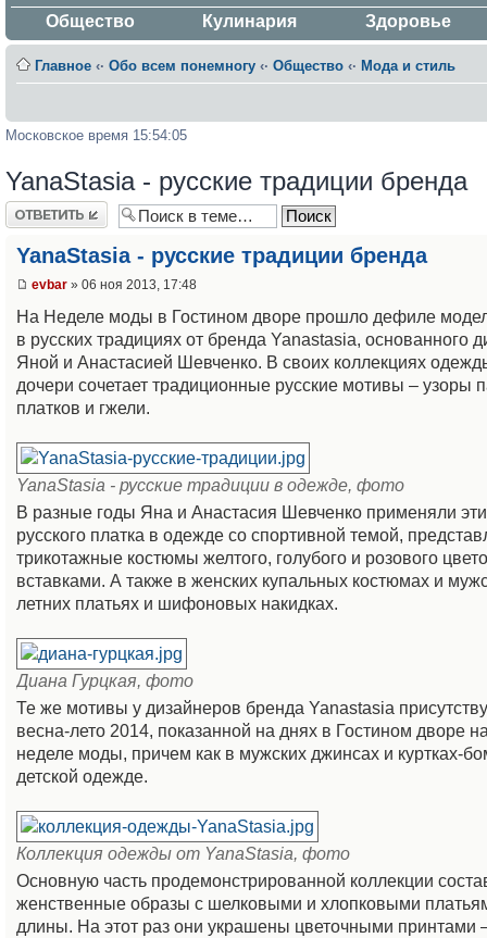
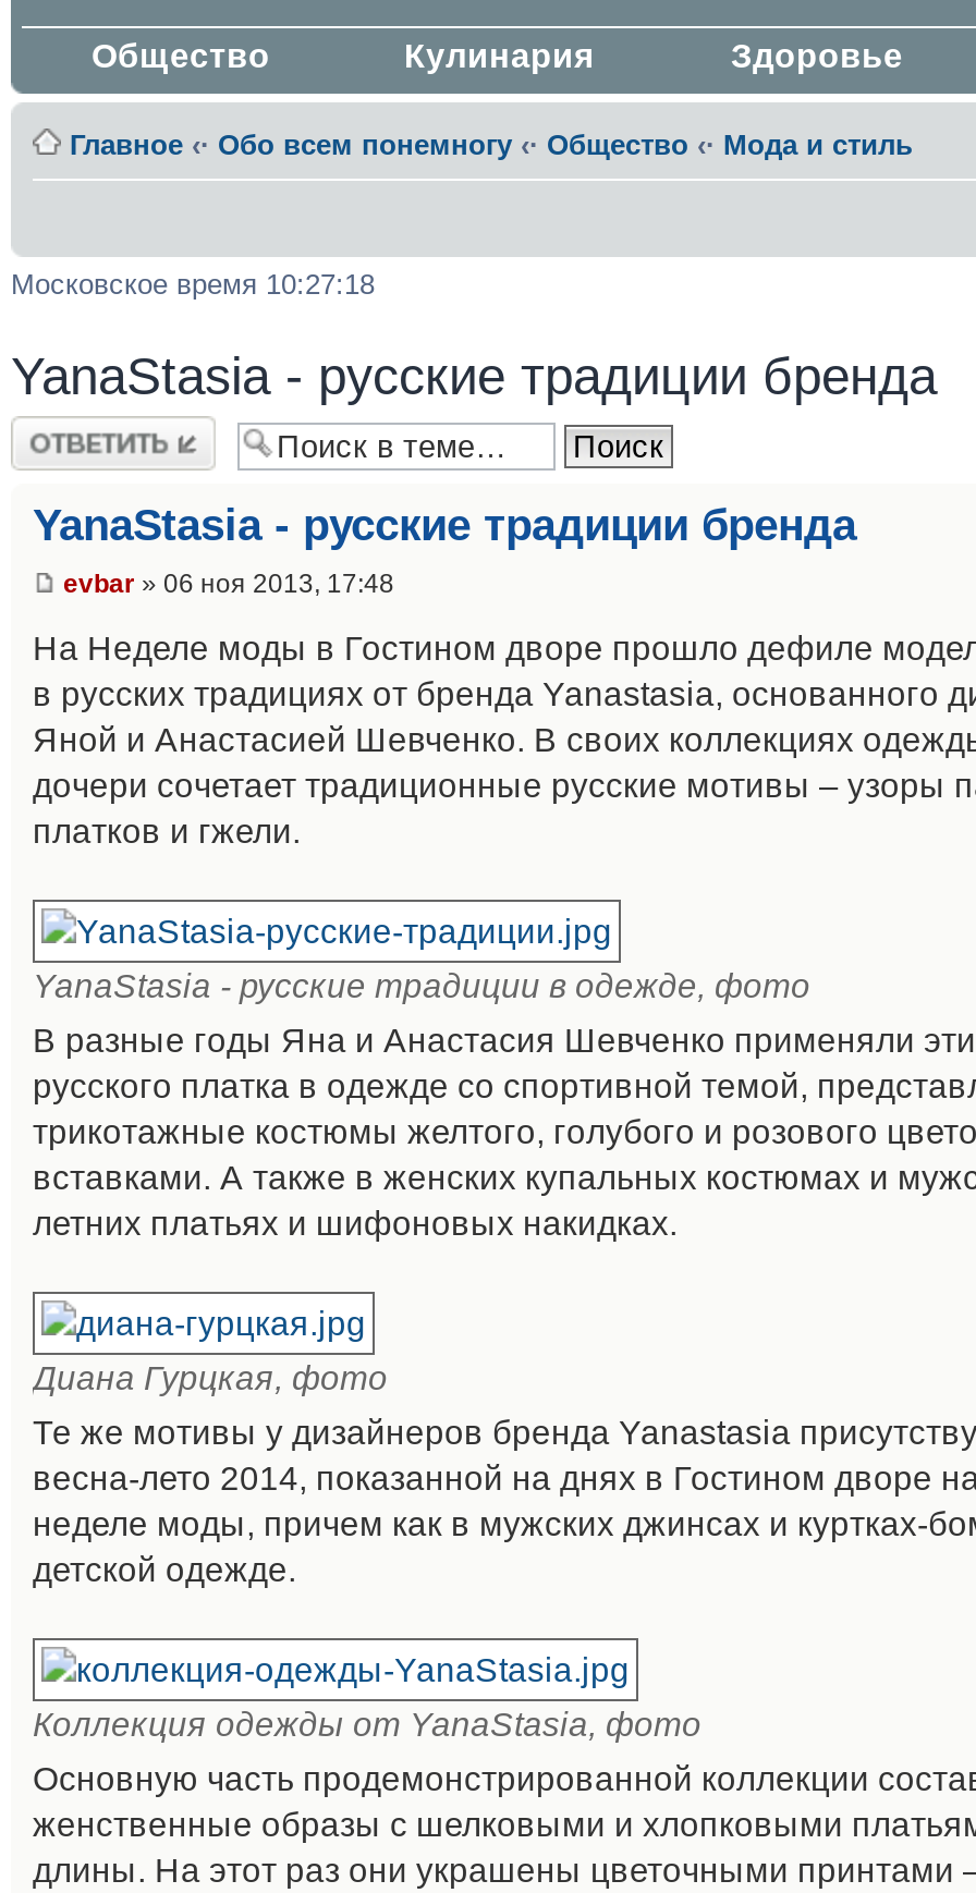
[5,127,187,143] Московское время 15:54:05 -> [11,268,375,300] Московское время 10:27:18

